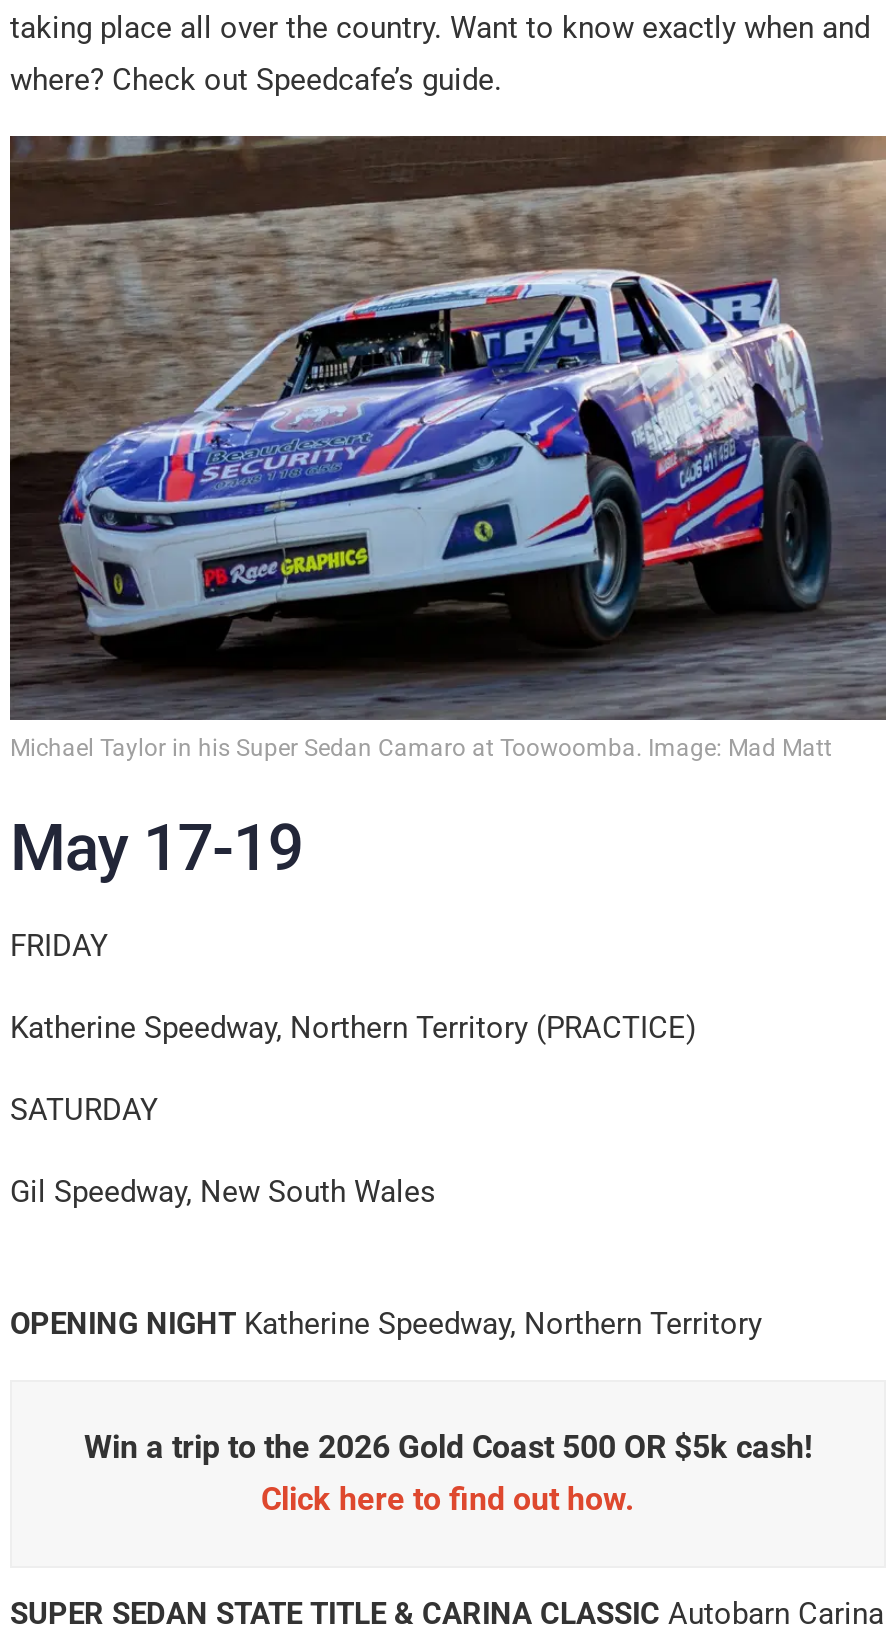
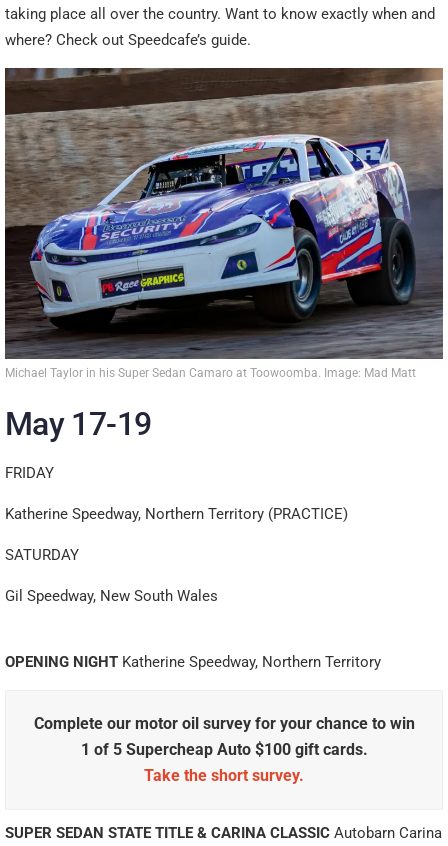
[84,1428,812,1518] Win a trip to the 2026 Gold Coast 500 OR $5k cash! | Click here to find out how. -> [33,714,414,785] Complete our motor oil survey for your chance to win | 1 of 5 Supercheap Auto $100 gift cards. | Take the short survey.

